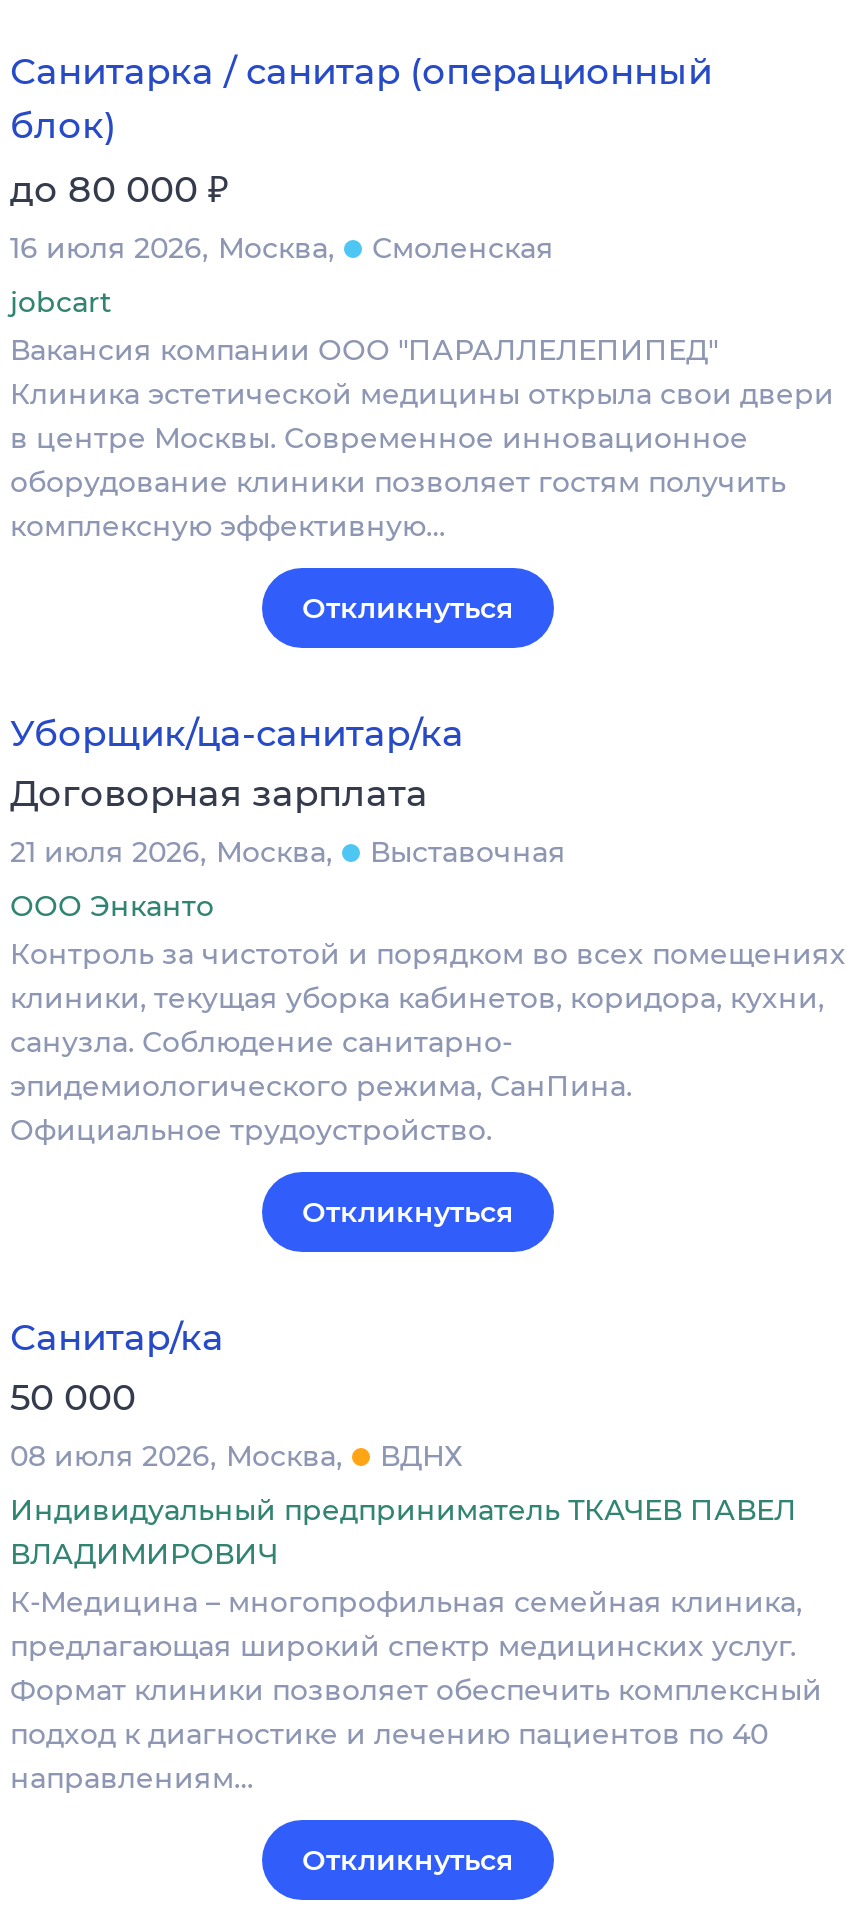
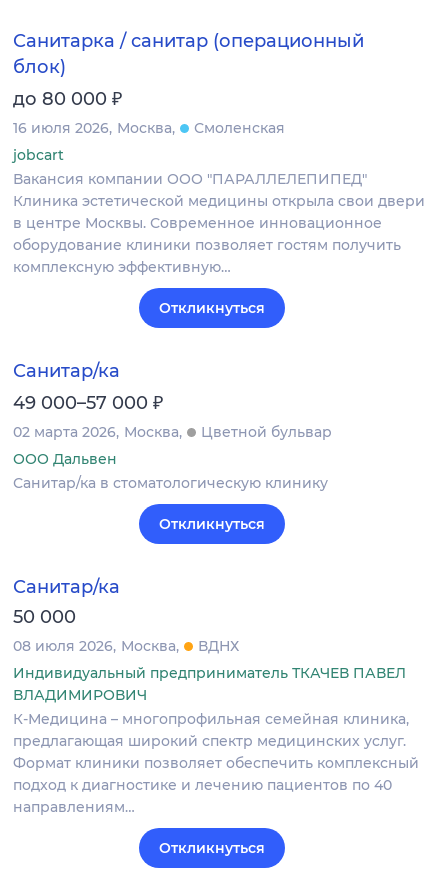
[10,711,566,869] Уборщик/ца-санитар/ка | Договорная зарплата | 21 июля 2026 Москва | Выставочная -> [13,360,332,441] Санитар/ка | 49 000–57 000 ₽ | 02 марта 2026 Москва | Цветной бульвар
[10,887,846,1147] ООО Энканто | Контроль за чистотой и порядком во всех помещениях | клиники, текущая уборка кабинетов, коридора, кухни, | санузла. Соблюдение санитарно- | эпидемиологического режима, СанПина. | Официальное трудоустройство. -> [13,450,328,492] ООО Дальвен | Санитар/ка в стоматологическую клинику

